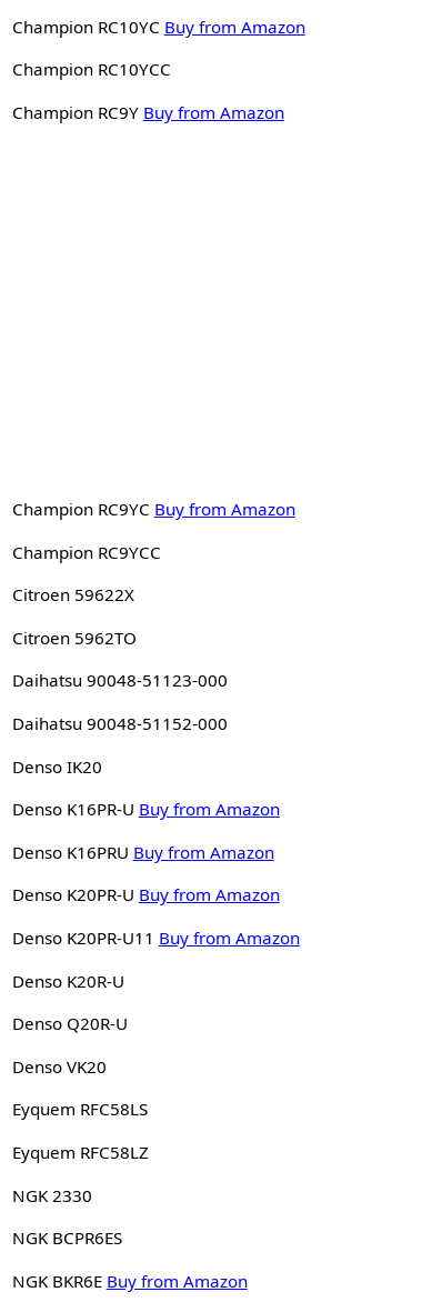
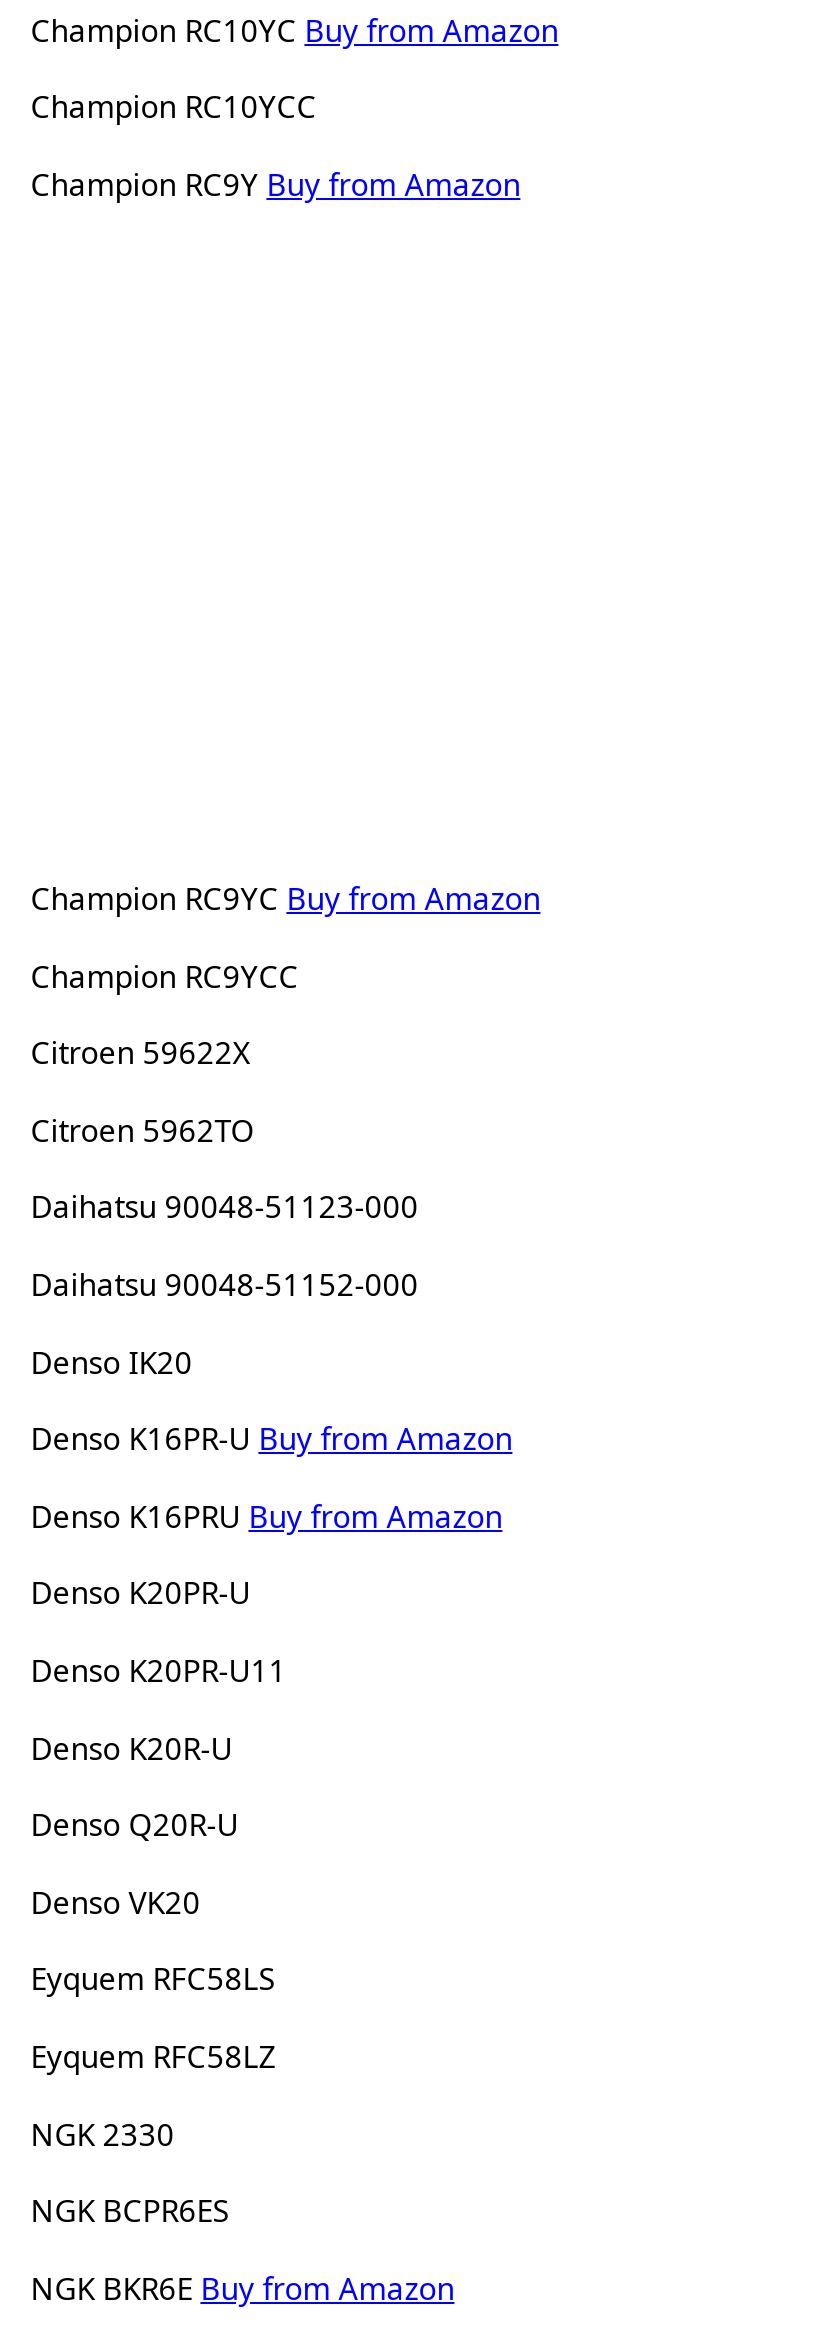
[12,884,280,906] Denso K20PR-U Buy from Amazon -> [30,1573,250,1613] Denso K20PR-U
[12,927,300,949] Denso K20PR-U11 Buy from Amazon -> [30,1650,286,1690] Denso K20PR-U11

